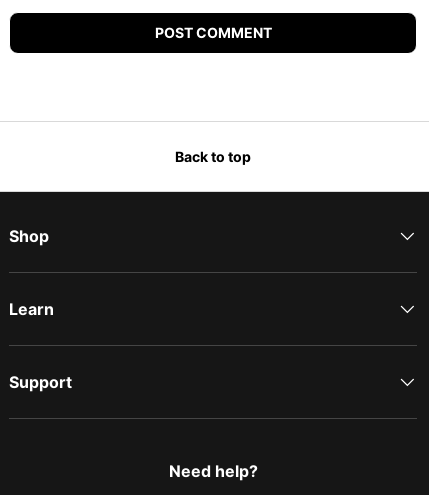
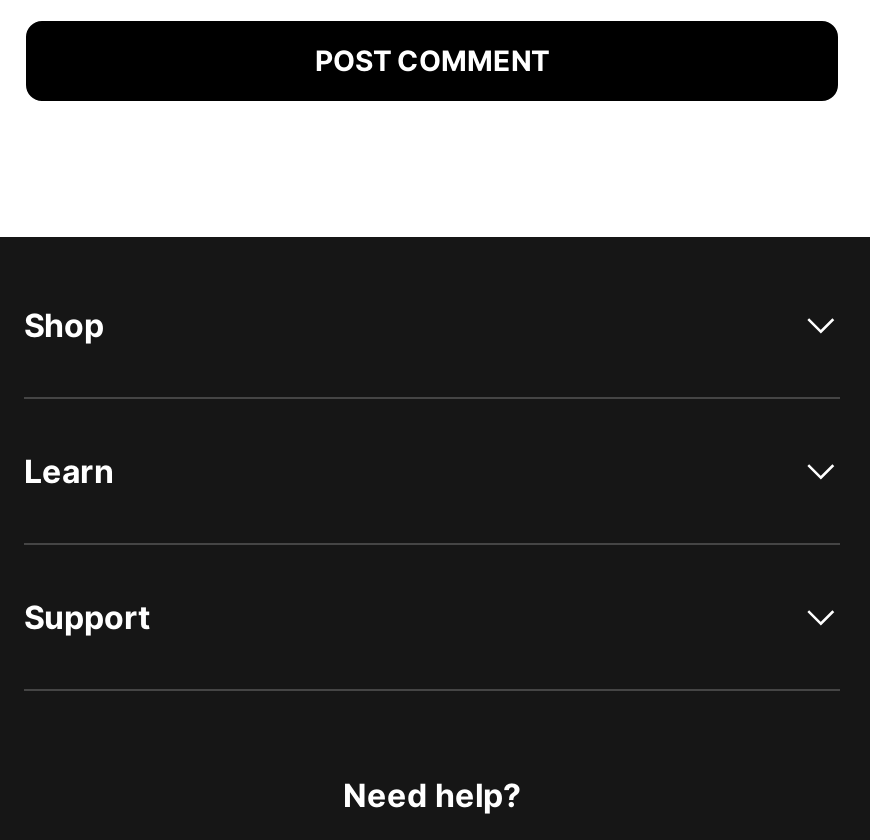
[175,148,251,165] Back to top -> none

